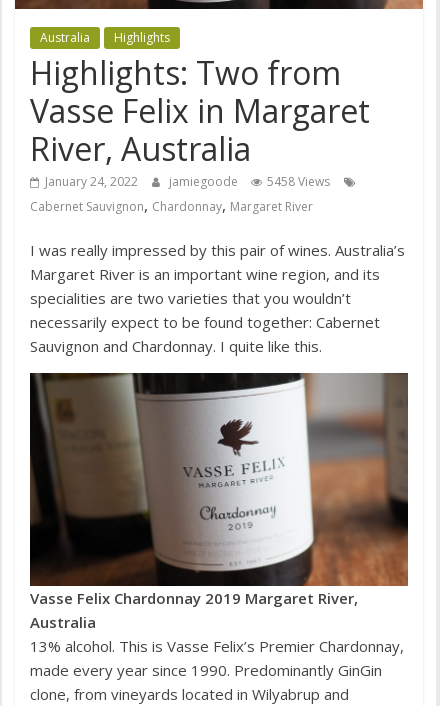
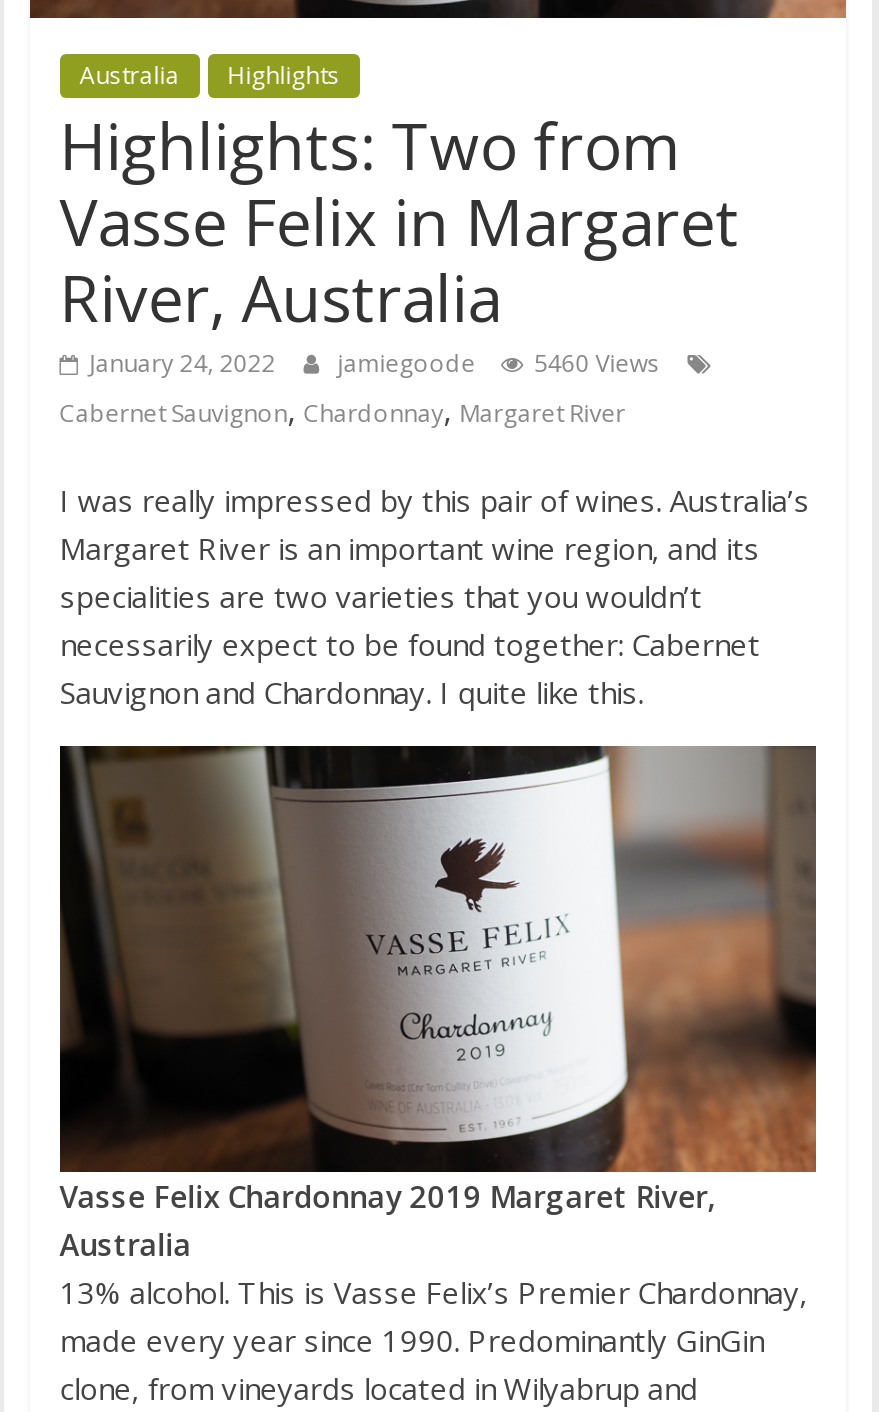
[45,173,330,190] January 24, 2022 jamiegoode 5458 Views -> [90,345,660,379] January 24, 2022 jamiegoode 5460 Views

